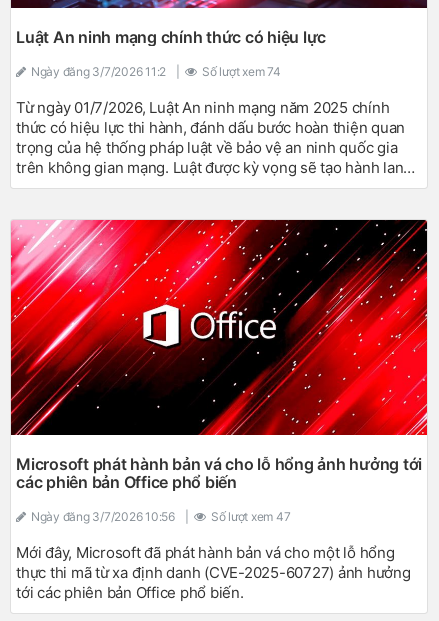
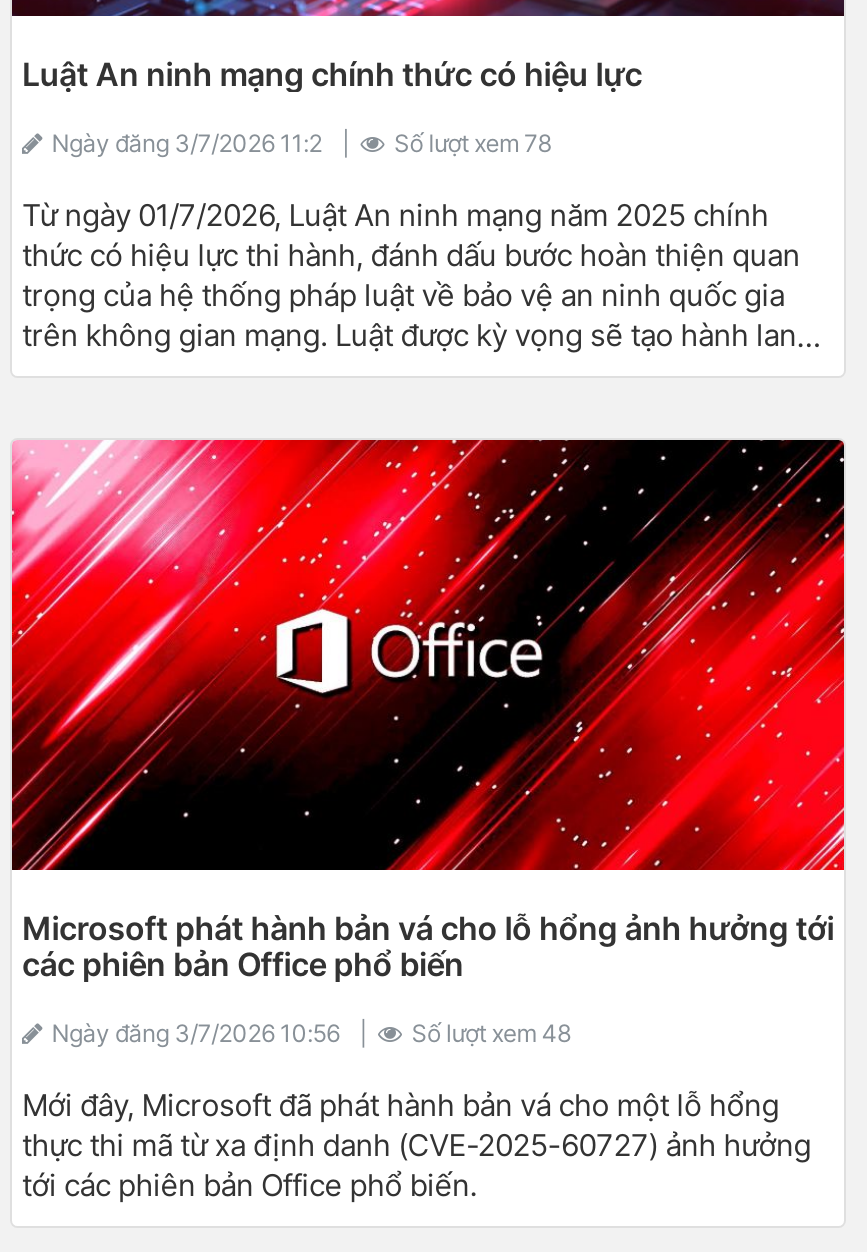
[202,64,280,79] Số lượt xem 74 -> [394,129,551,159] Số lượt xem 78
[211,509,290,524] Số lượt xem 47 -> [412,1019,570,1049] Số lượt xem 48

